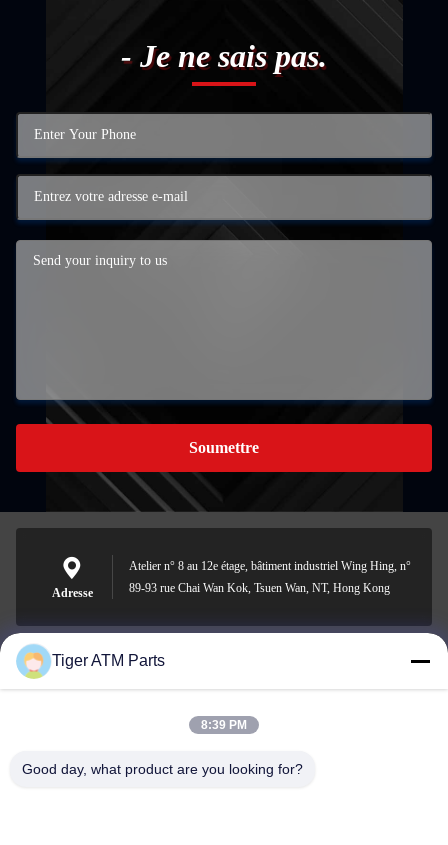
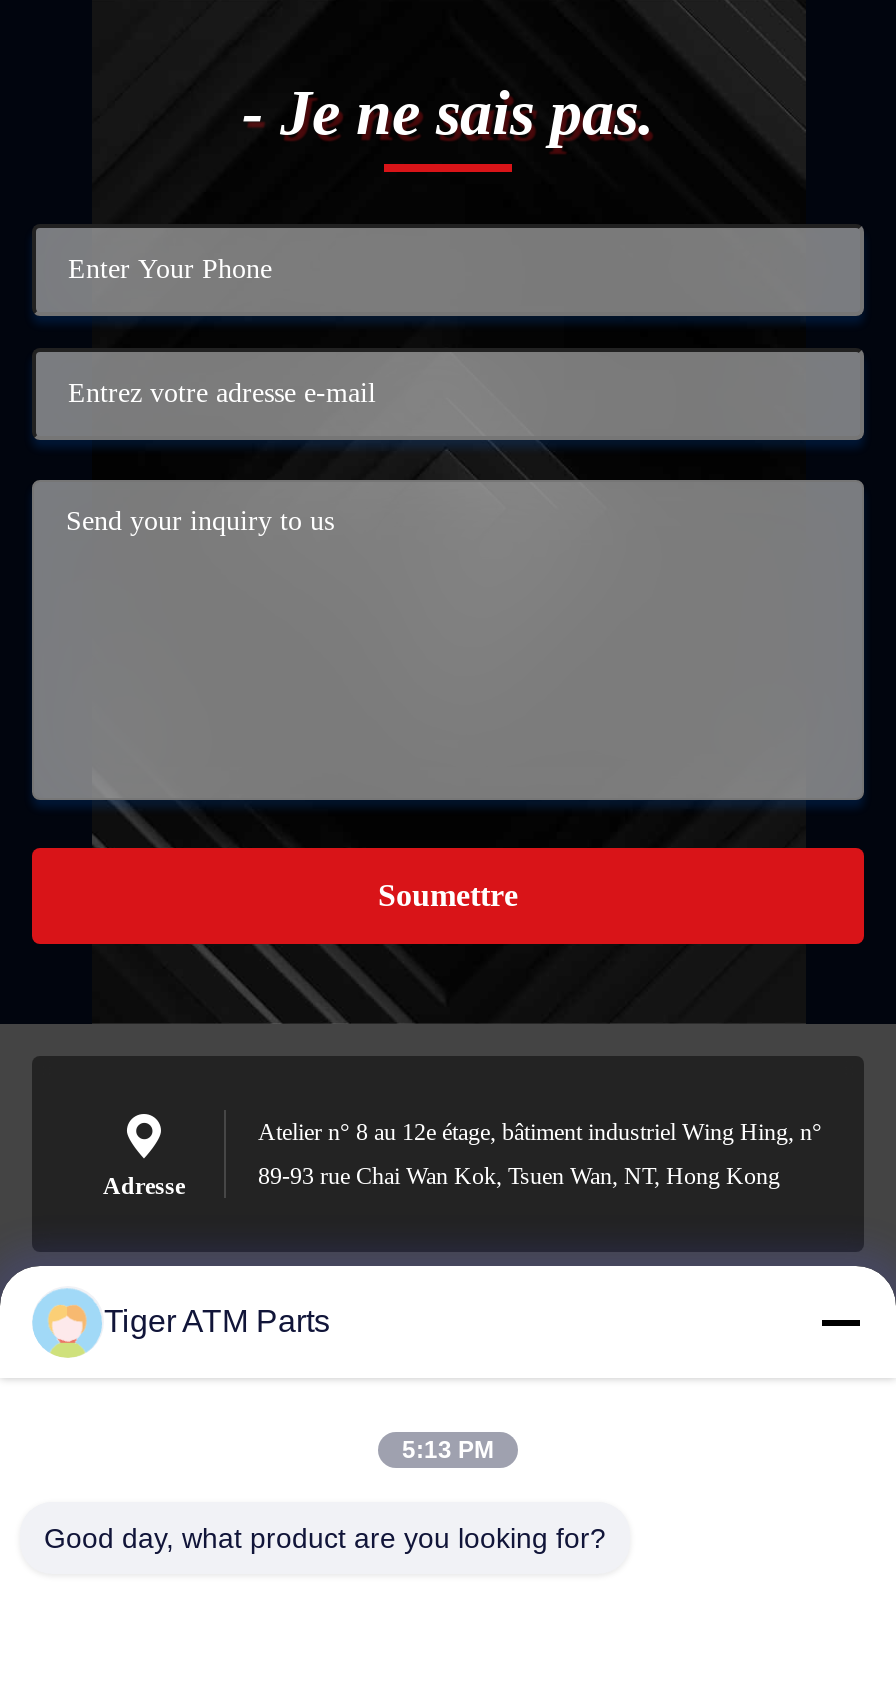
[201,718,247,732] 8:39 PM -> [402,1436,494,1464] 5:13 PM

